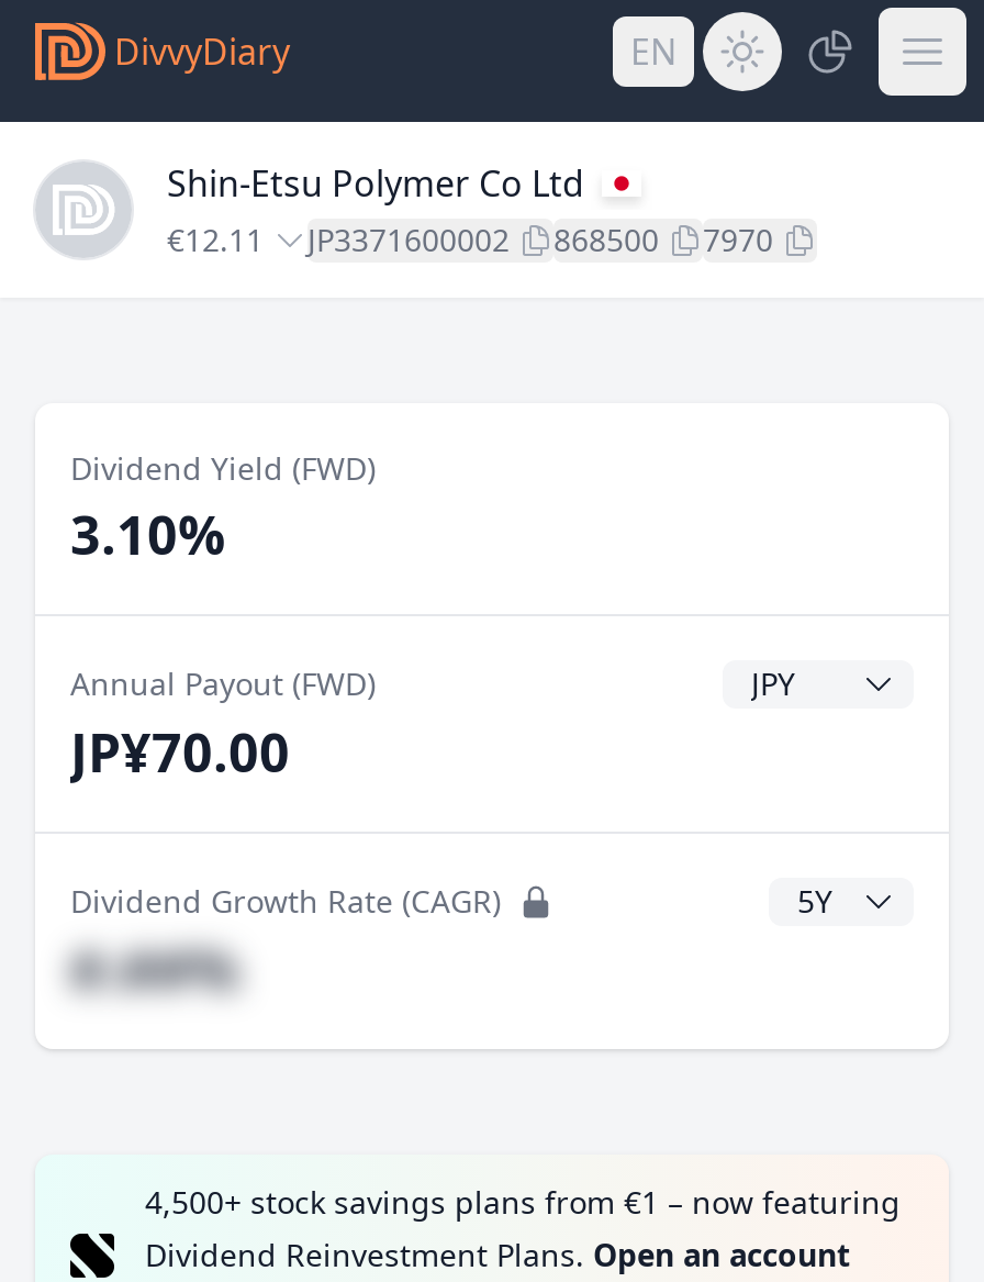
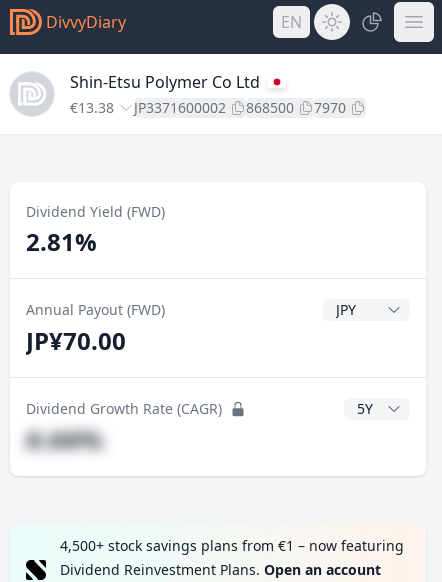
[167,219,264,260] €12.11 -> [70,98,114,117] €13.38
[70,498,226,570] 3.10% -> [26,225,97,258] 2.81%

